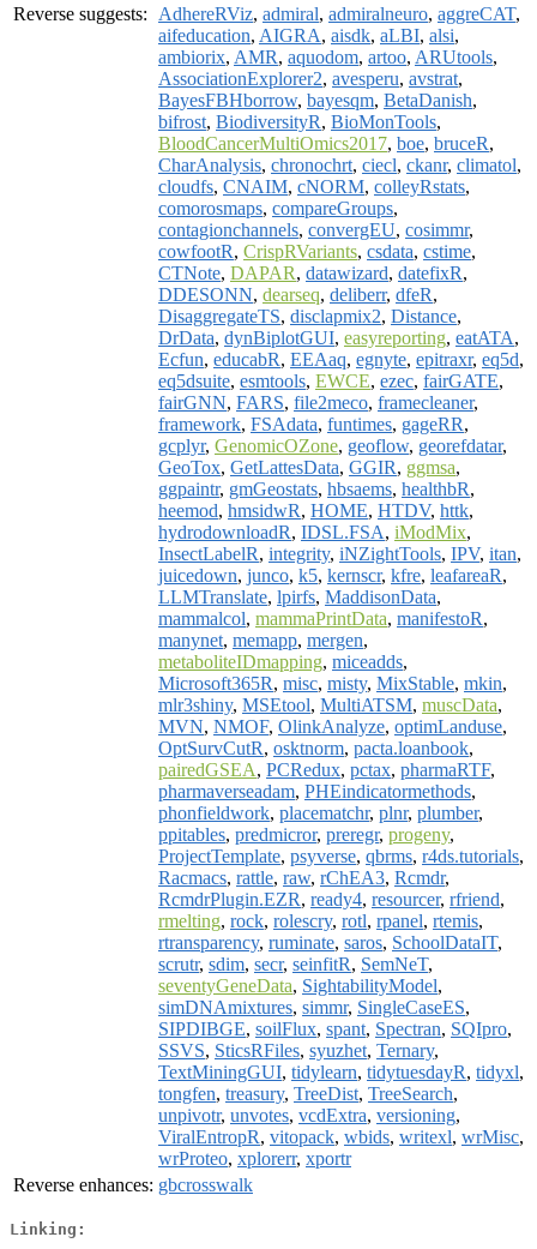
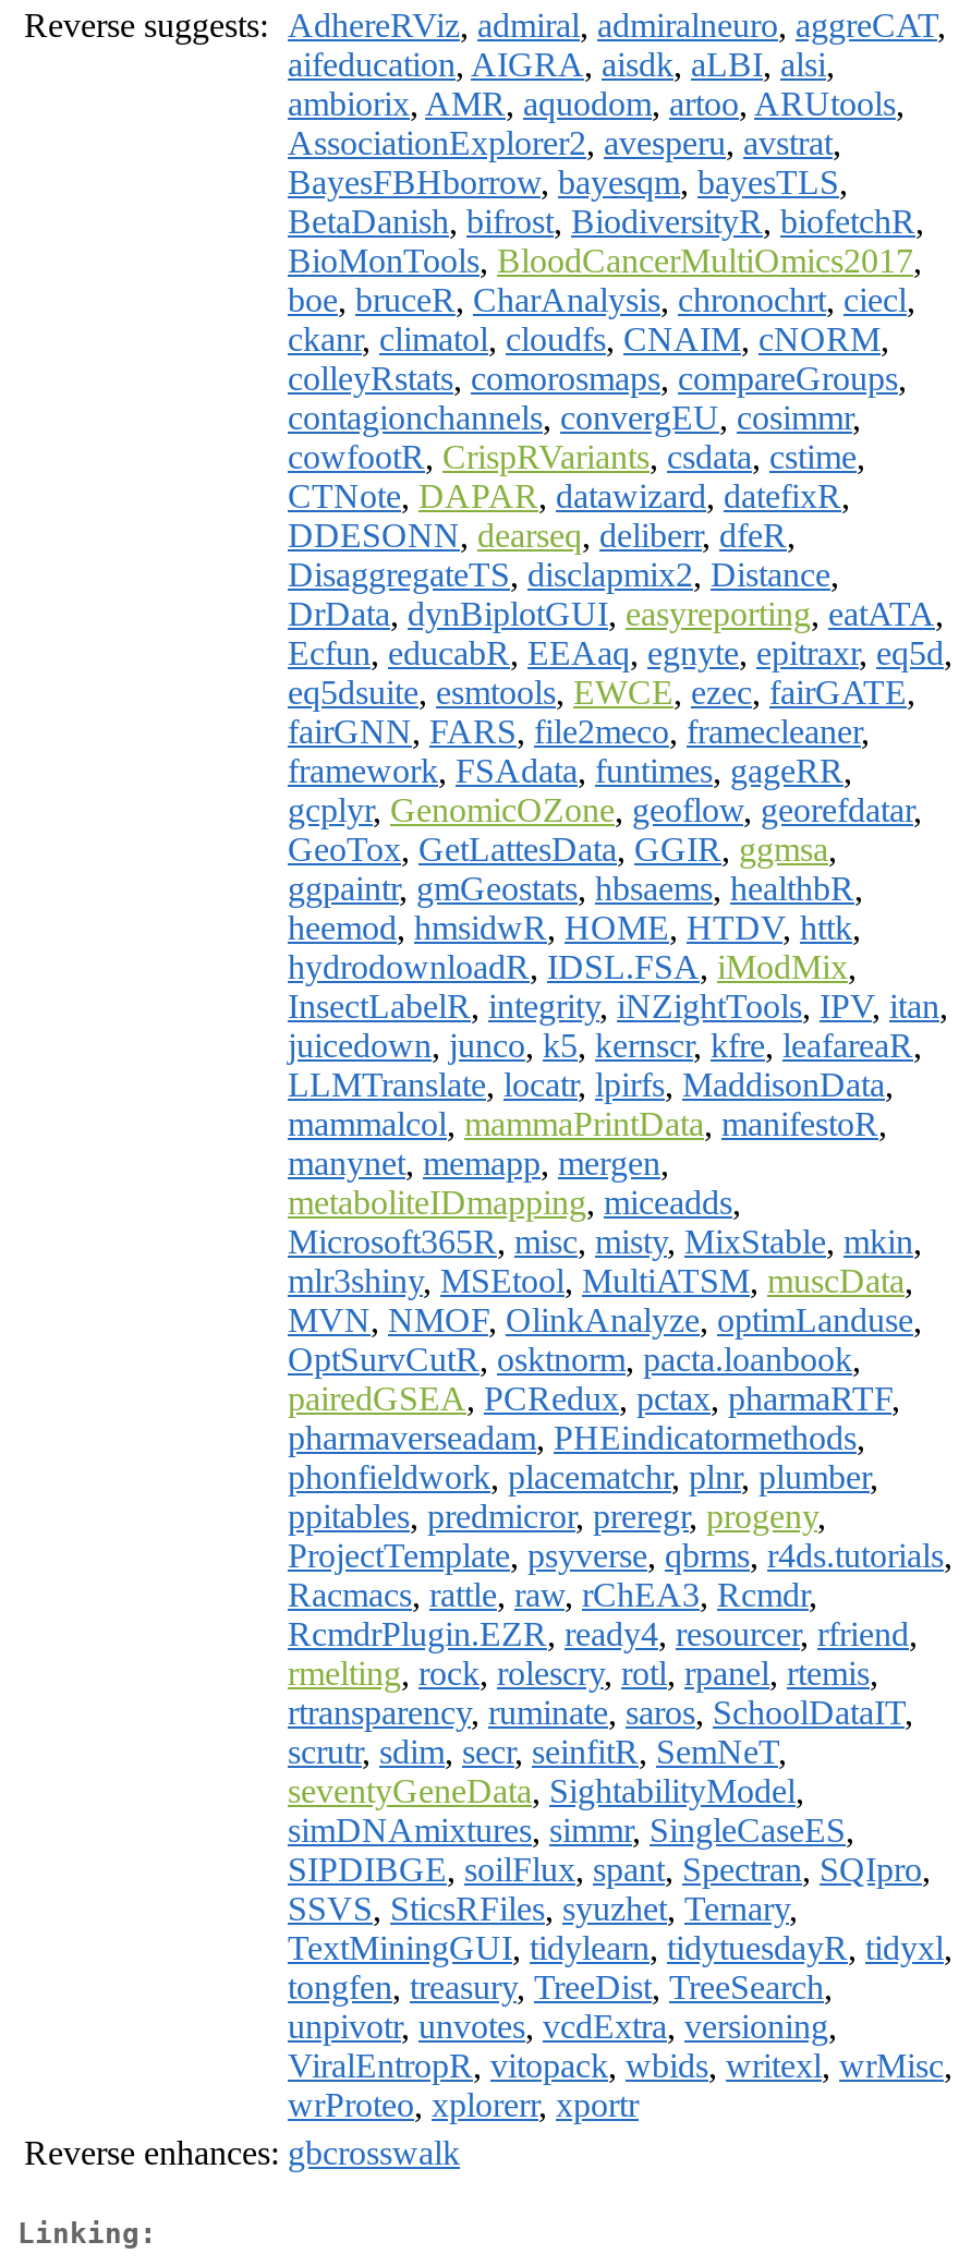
[158,90,521,218] BayesFBHborrow, bayesqm, BetaDanish, | bifrost, BiodiversityR, BioMonTools, | BloodCancerMultiOmics2017, boe, bruceR, | CharAnalysis, chronochrt, ciecl, ckanr, climatol, | cloudfs, CNAIM, cNORM, colleyRstats, | comorosmaps, compareGroups, -> [288,163,924,397] BayesFBHborrow, bayesqm, bayesTLS, | BetaDanish, bifrost, BiodiversityR, biofetchR, | BioMonTools, BloodCancerMultiOmics2017, | boe, bruceR, CharAnalysis, chronochrt, ciecl, | ckanr, climatol, cloudfs, CNAIM, cNORM, | colleyRstats, comorosmaps, compareGroups,
[158,587,441,607] LLMTranslate, lpirfs, MaddisonData, -> [288,1066,894,1103] LLMTranslate, locatr, lpirfs, MaddisonData,

